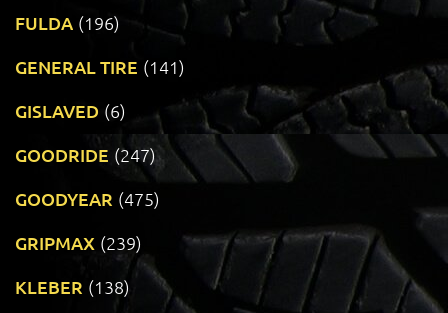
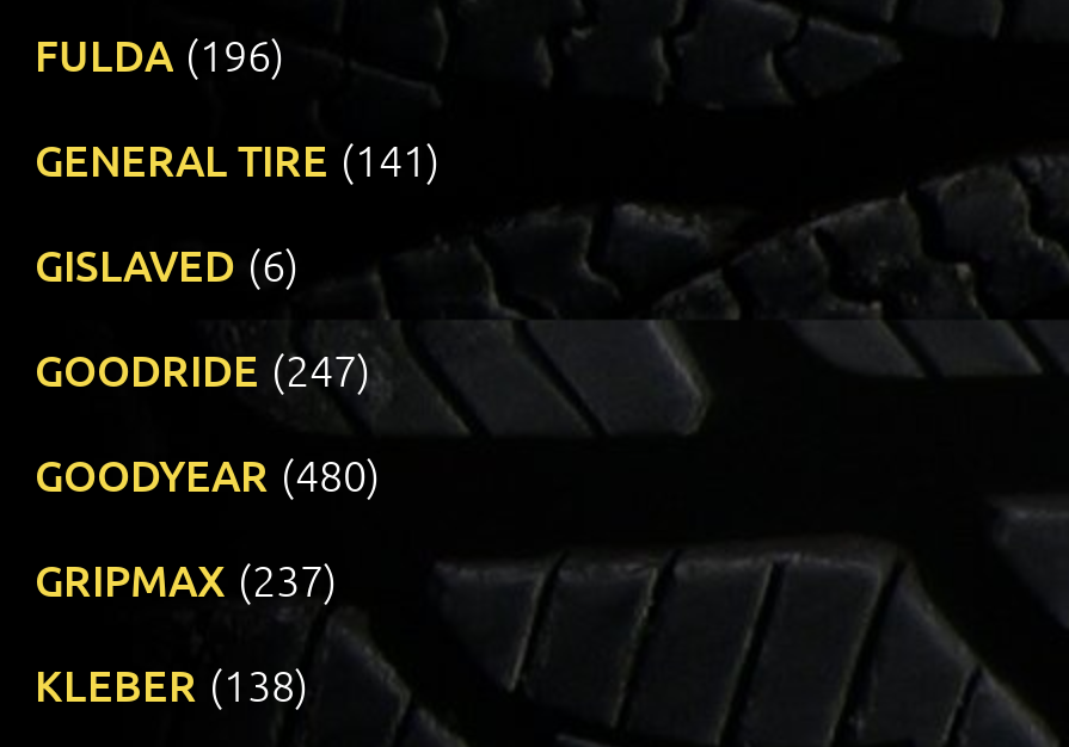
[15,187,160,210] GOODYEAR (475) -> [35,446,381,501] GOODYEAR (480)
[15,231,142,254] GRIPMAX (239) -> [35,551,338,606] GRIPMAX (237)

